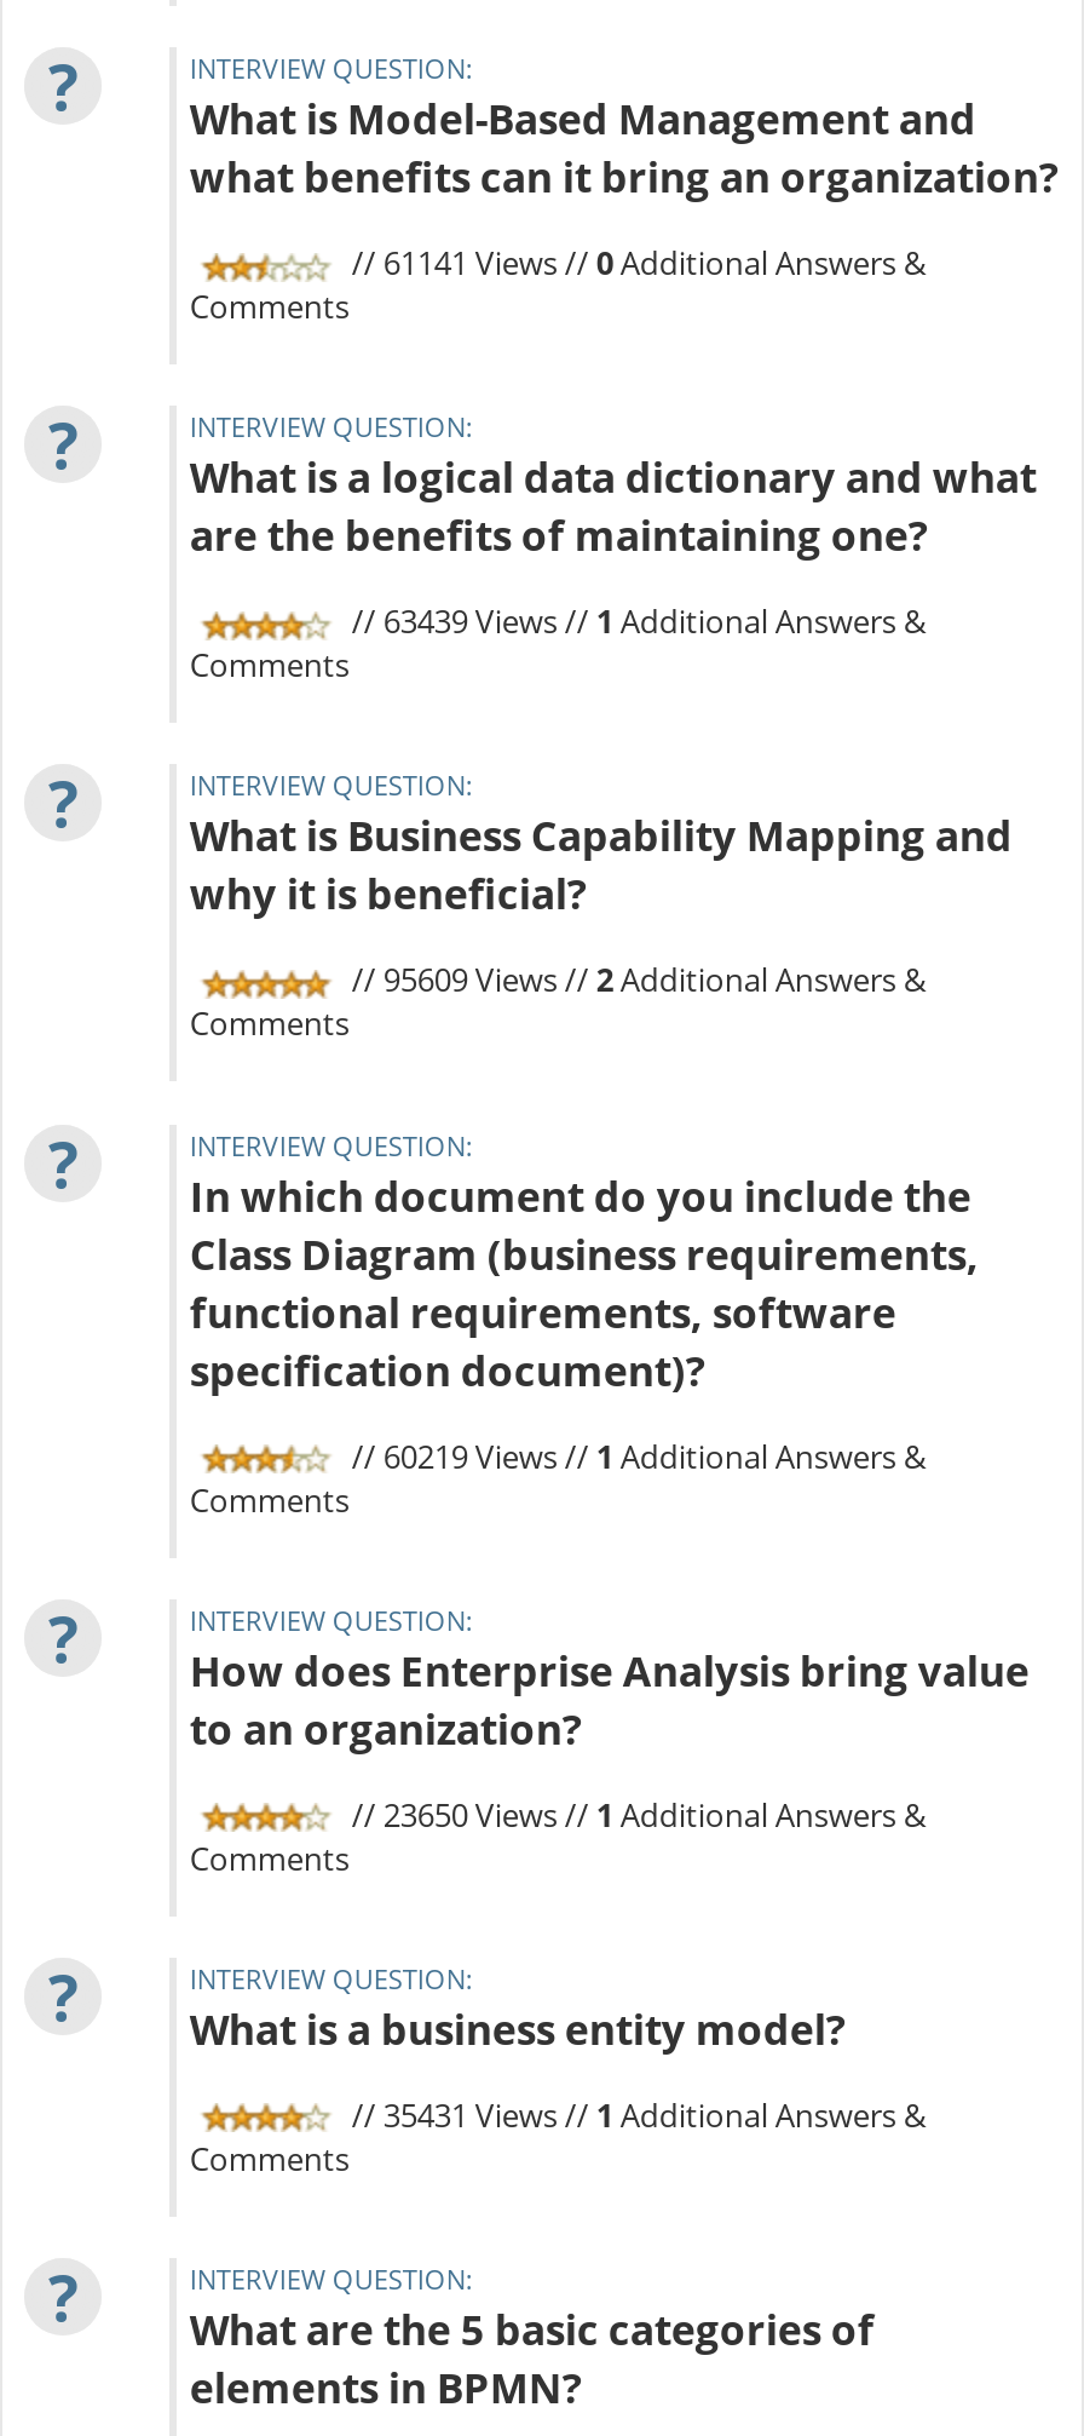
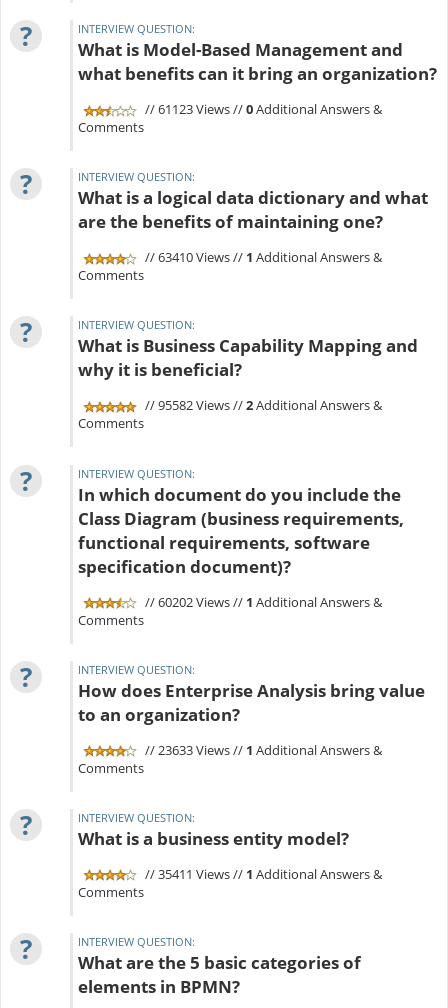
[345,241,925,285] // 61141 Views // 0Additional Answers & -> [142,100,382,118] // 61123 Views // 0Additional Answers &
[345,600,925,644] // 63439 Views // 1 Additional Answers & -> [142,248,382,266] // 63410 Views // 1 Additional Answers &
[345,959,925,1002] // 95609 Views // 2Additional Answers & -> [142,396,382,414] // 95582 Views // 2Additional Answers &
[345,1434,925,1477] // 60219 Views // 1 Additional Answers & -> [142,592,382,610] // 60202 Views // 1 Additional Answers &
[345,1792,925,1836] // 23650 Views // 1 Additional Answers & -> [142,741,382,759] // 23633 Views // 1 Additional Answers &
[345,2093,925,2136] // 35431 Views // 1 Additional Answers & -> [142,865,382,883] // 35411 Views // 1 Additional Answers &

